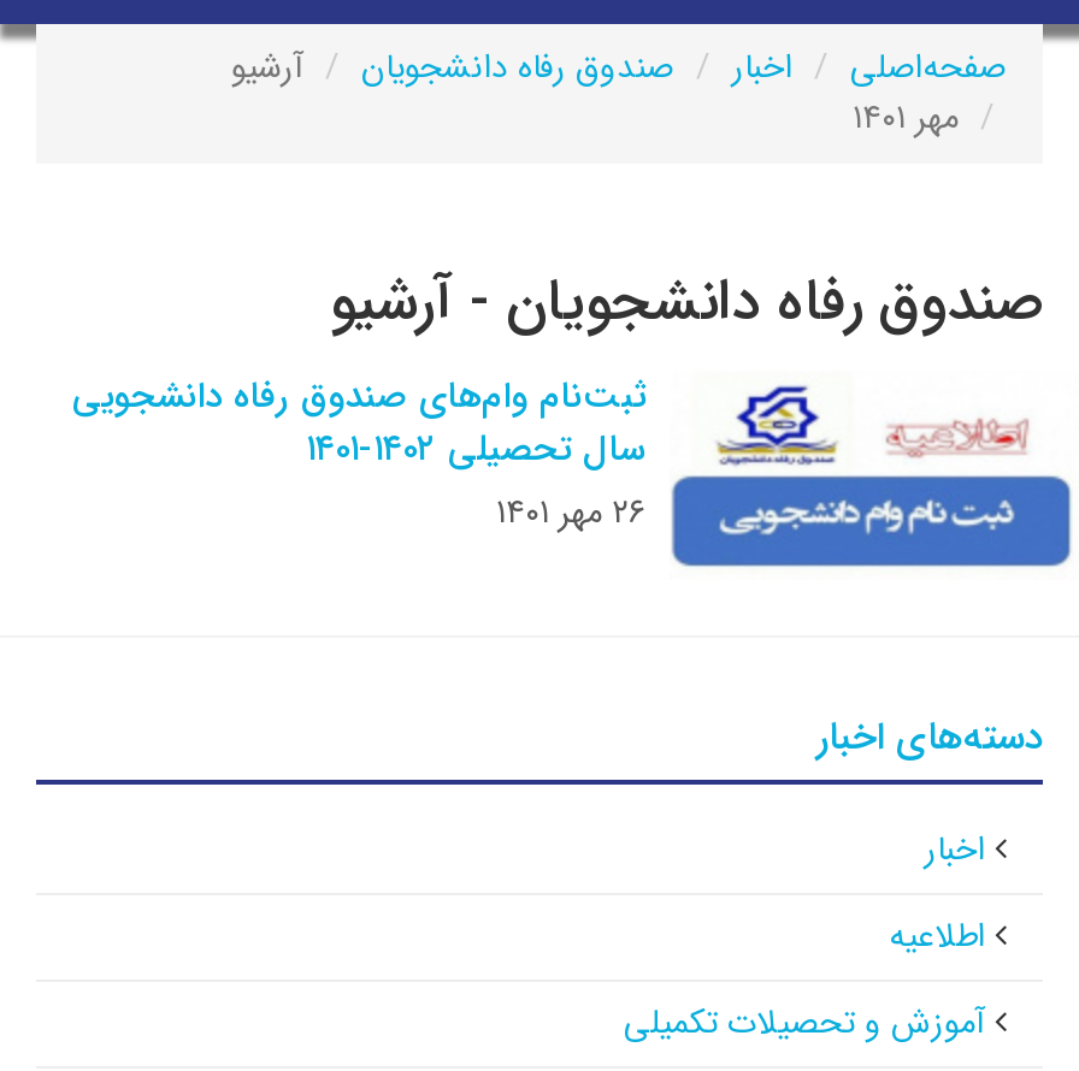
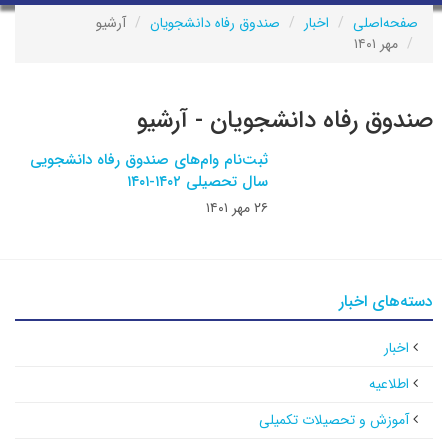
[670,383,1072,568] [image] -> none

